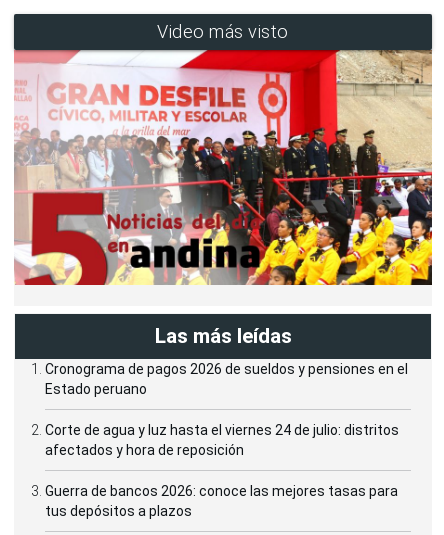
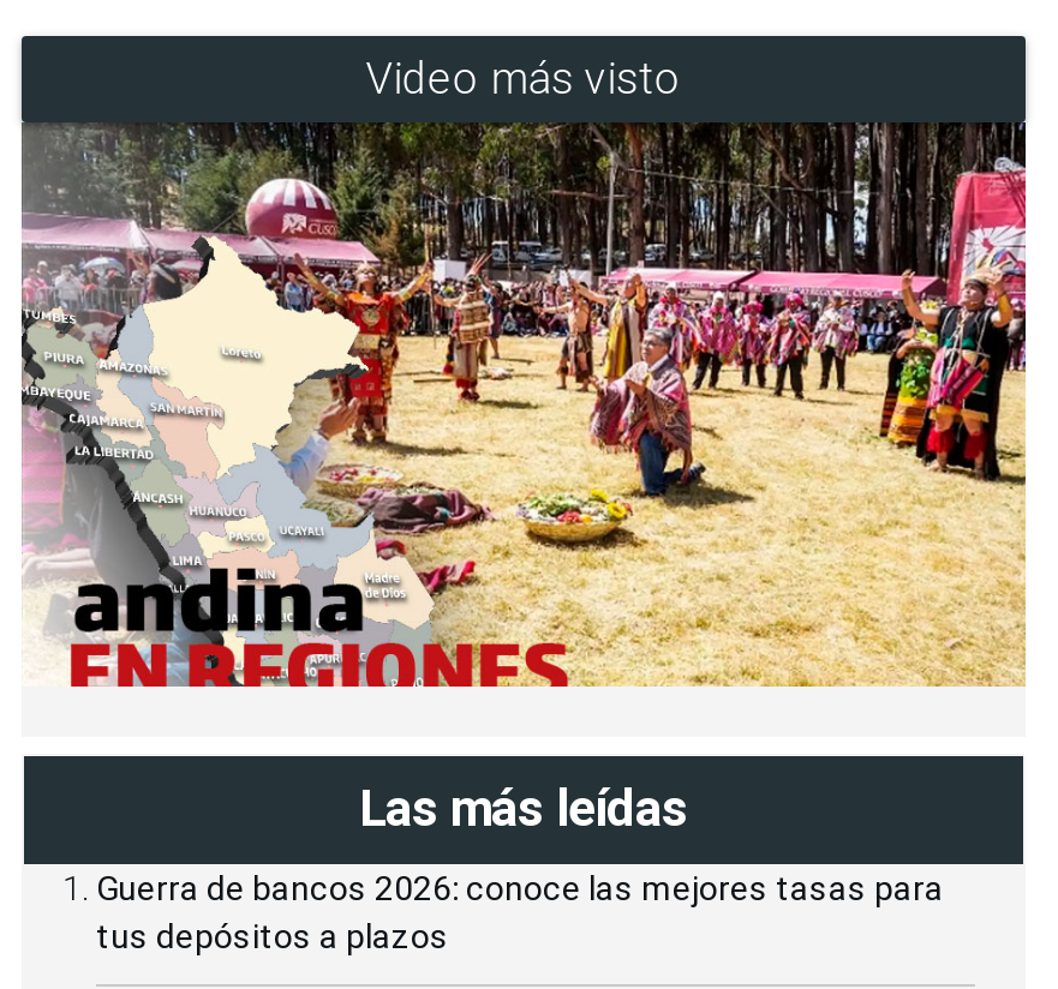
[14,49,433,286] [image] -> [19,122,1028,689] [image]
[45,361,408,458] Cronograma de pagos 2026 de sueldos y pensiones en el | Estado peruano | Corte de agua y luz hasta el viernes 24 de julio: distritos | afectados y hora de reposición -> none

